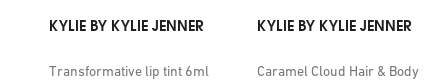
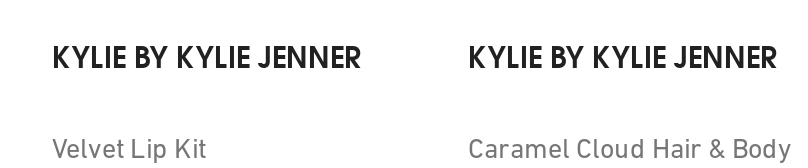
[49,62,209,78] Transformative lip tint 6ml -> [52,131,206,163] Velvet Lip Kit

